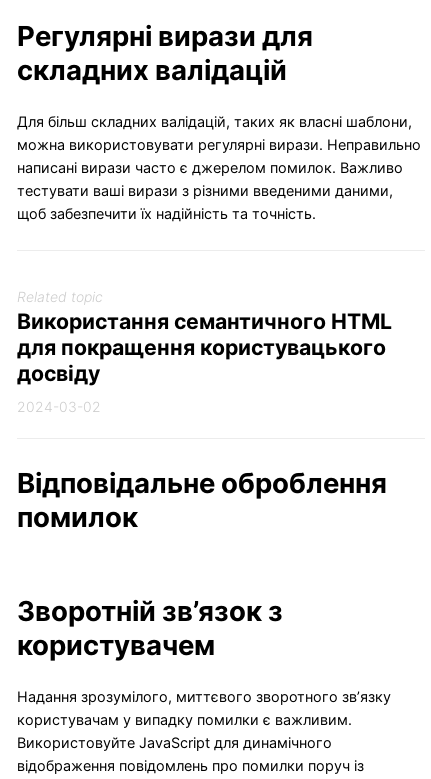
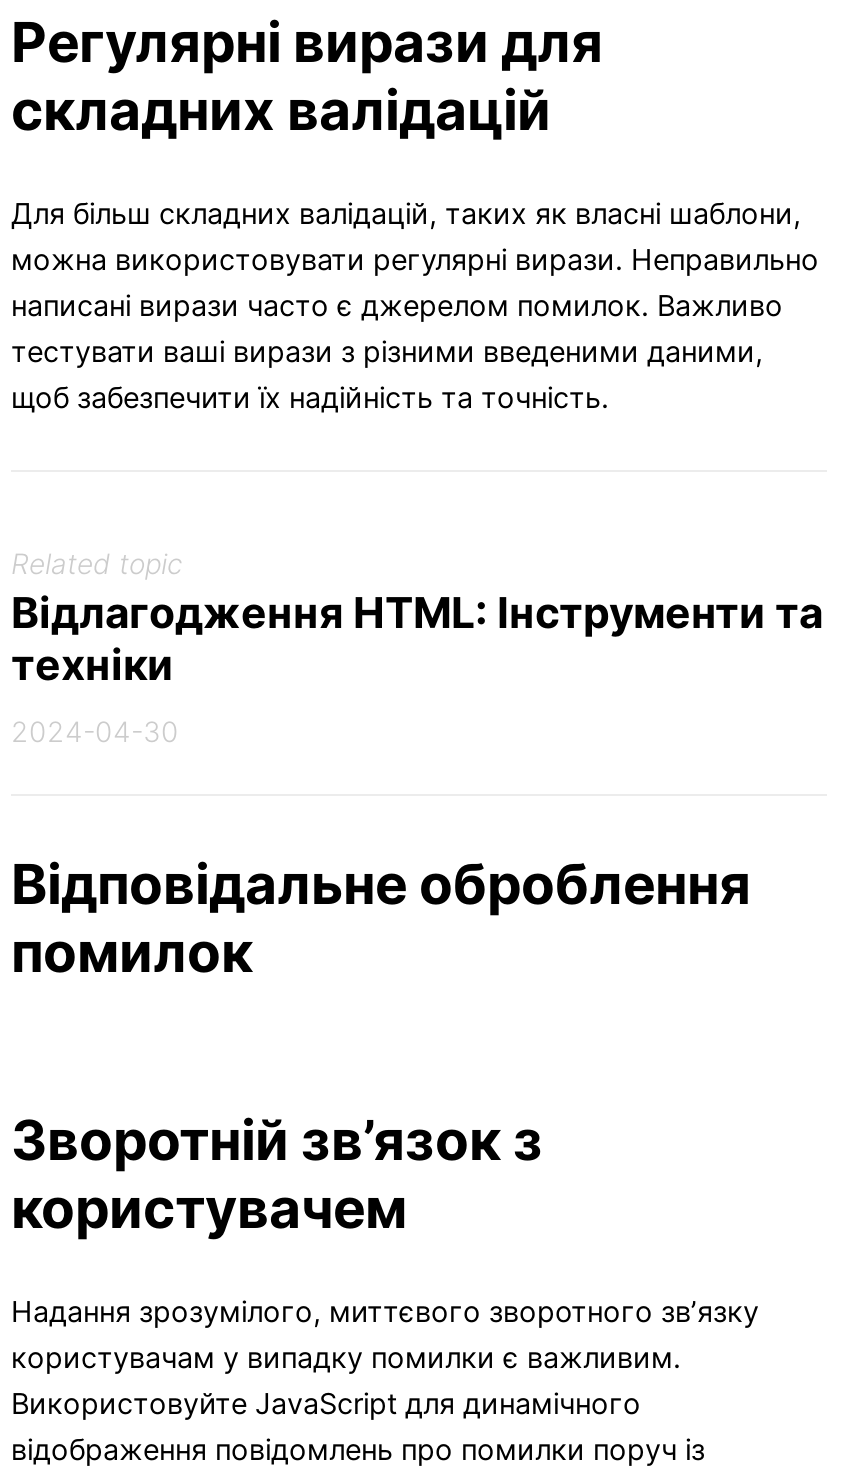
[17,308,392,386] Використання семантичного HTML | для покращення користувацького | досвіду -> [11,585,823,689] Відлагодження HTML: Інструменти та | техніки
[17,398,101,415] 2024-03-02 -> [11,713,179,747] 2024-04-30

